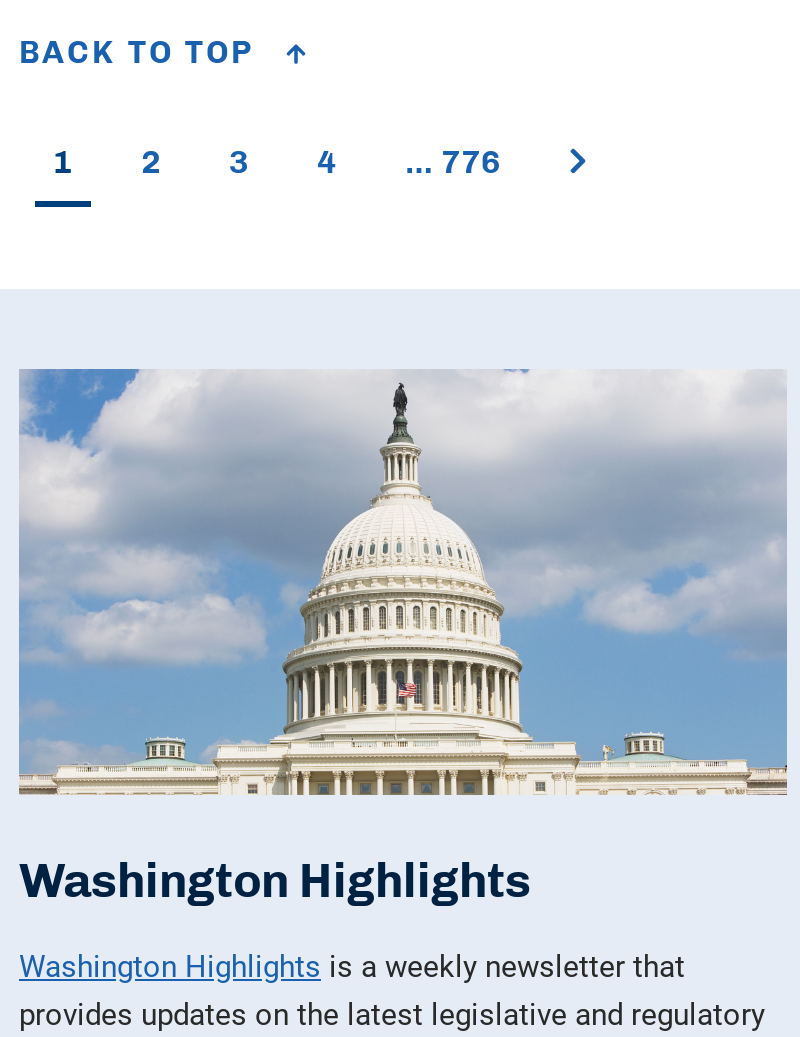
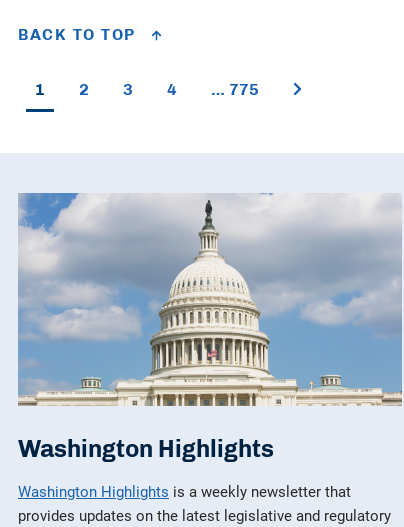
[405,147,501,179] … 776 -> [211,82,259,98] … 775

